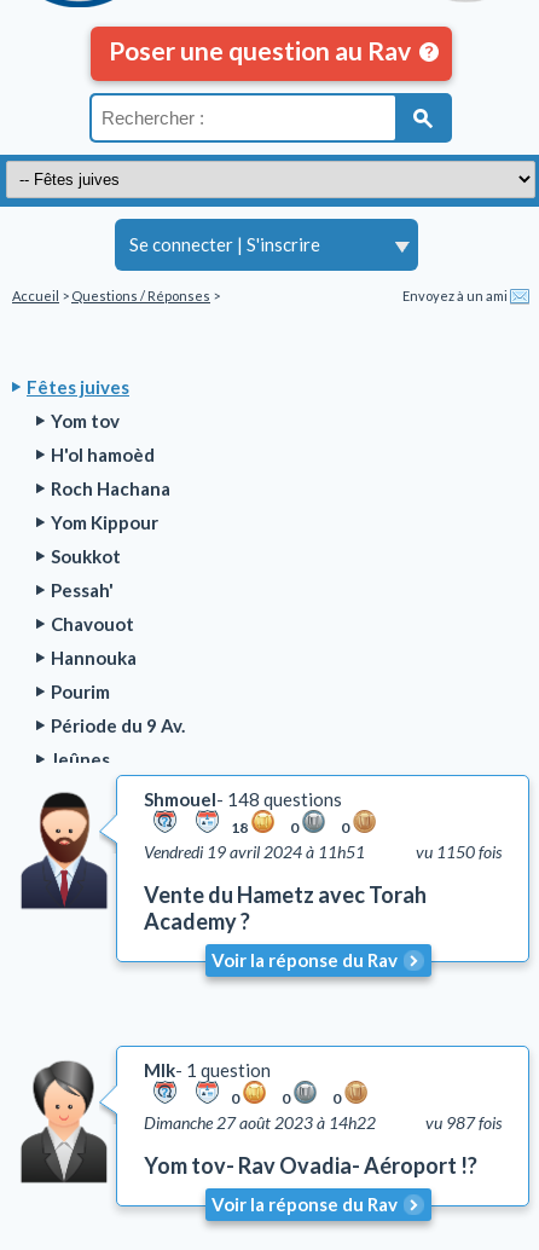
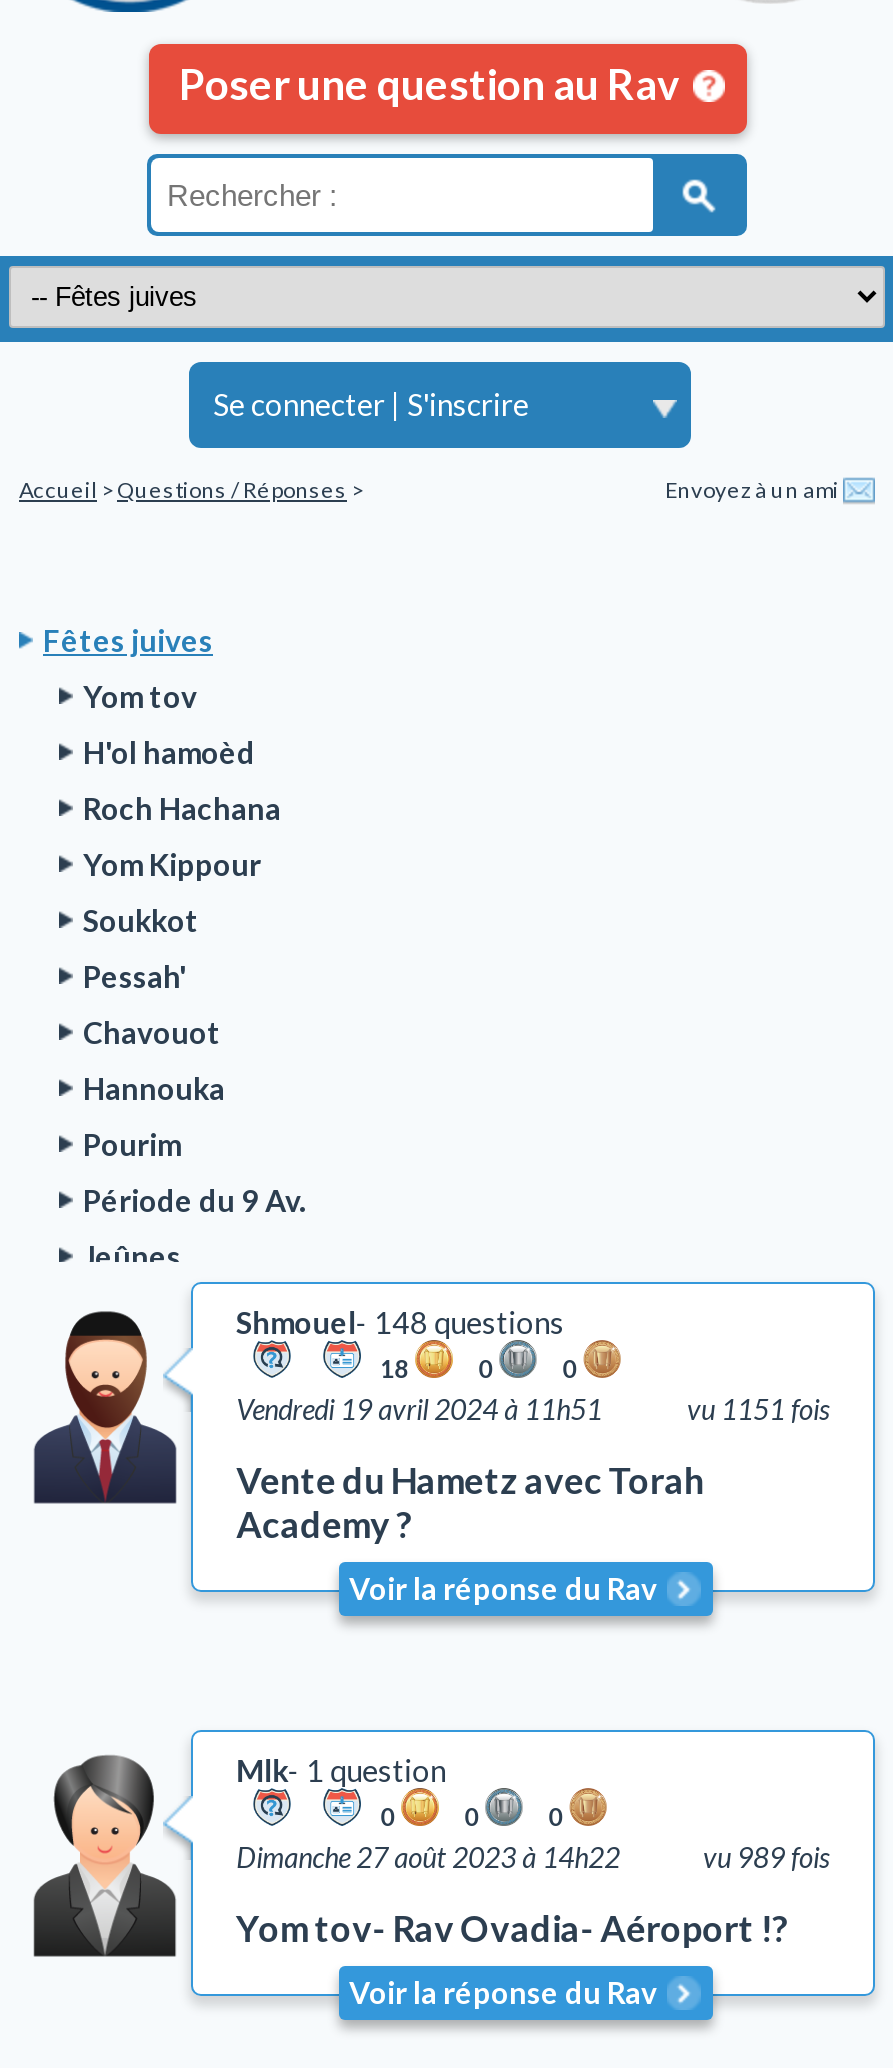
[416,841,502,862] vu 1150 fois -> [687,1392,829,1426] vu 1151 fois
[425,1112,502,1133] vu 987 fois -> [703,1840,829,1874] vu 989 fois

